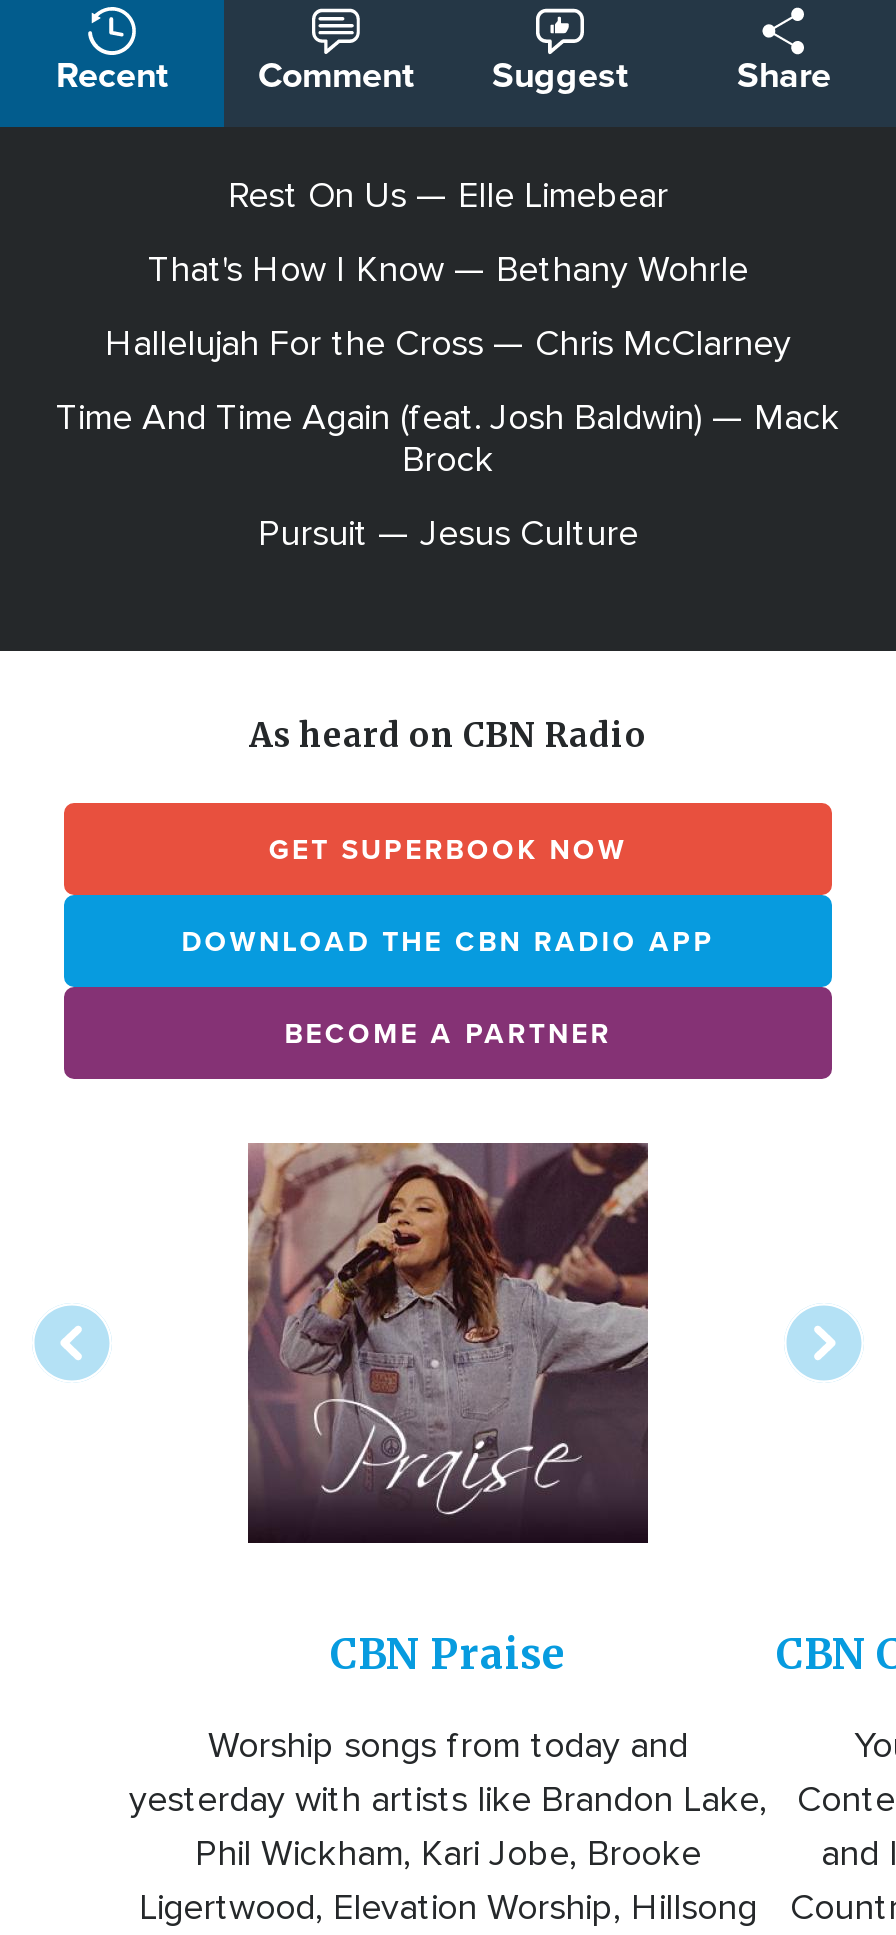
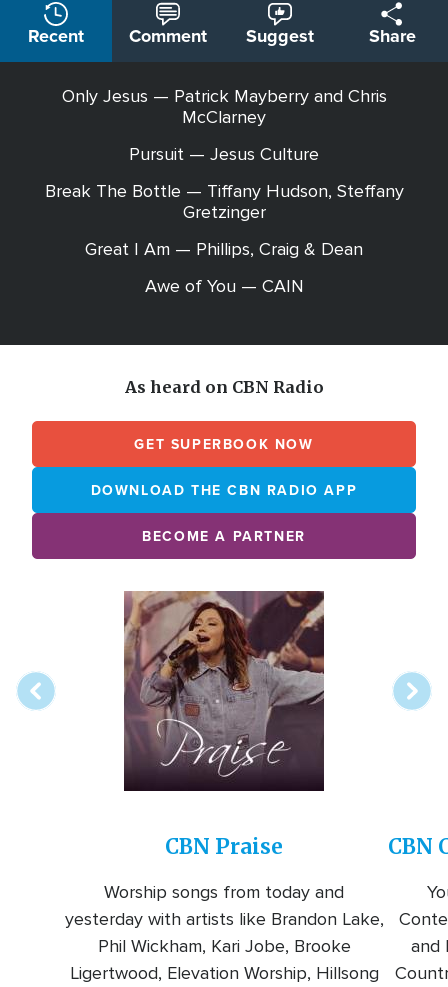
[56,173,840,481] Rest On Us — Elle Limebear | That's How I Know — Bethany Wohrle | Hallelujah For the Cross — Chris McClarney | Time And Time Again (feat. Josh Baldwin) — Mack | Brock -> [61,85,386,128] Only Jesus — Patrick Mayberry and Chris | McClarney
moved [258,511,638,555] -> [129,143,319,165]: Pursuit — Jesus Culture
none -> [44,180,403,297] Break The Bottle — Tiffany Hudson, Steffany | Gretzinger | Great I Am — Phillips, Craig & Dean | Awe of You — CAIN

